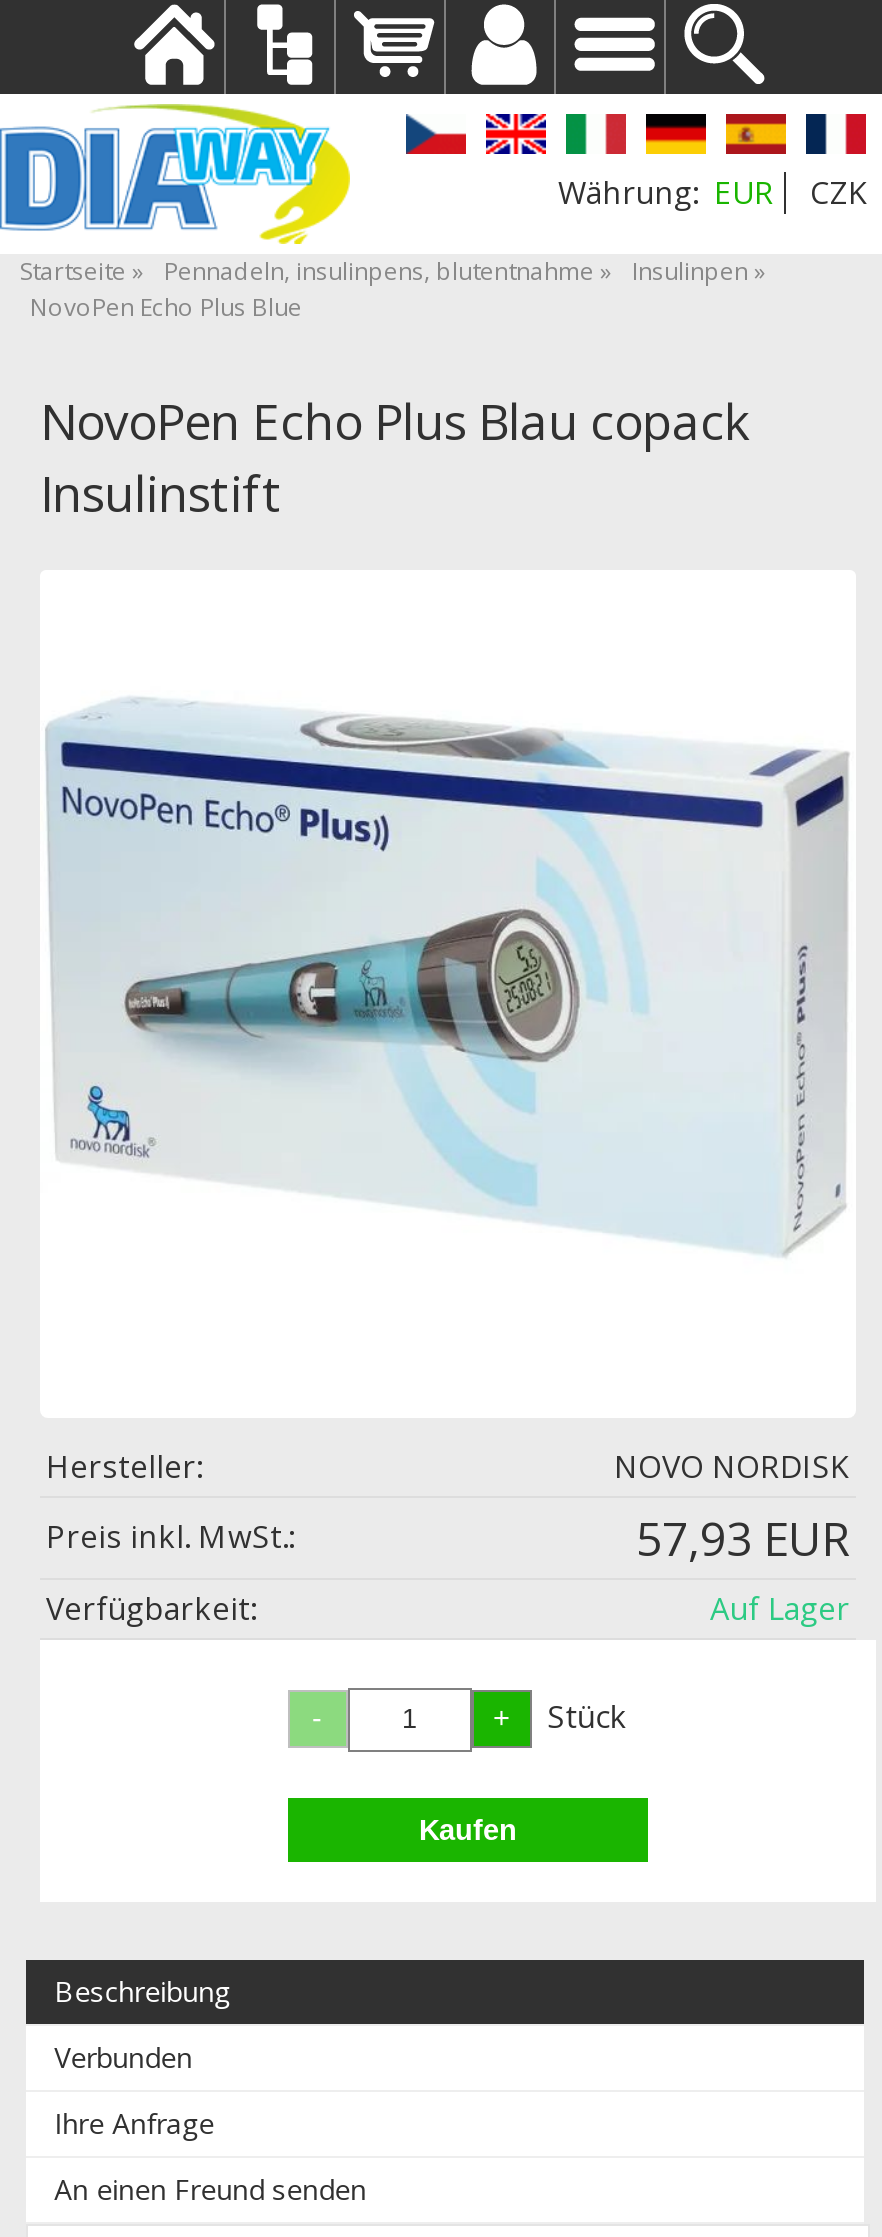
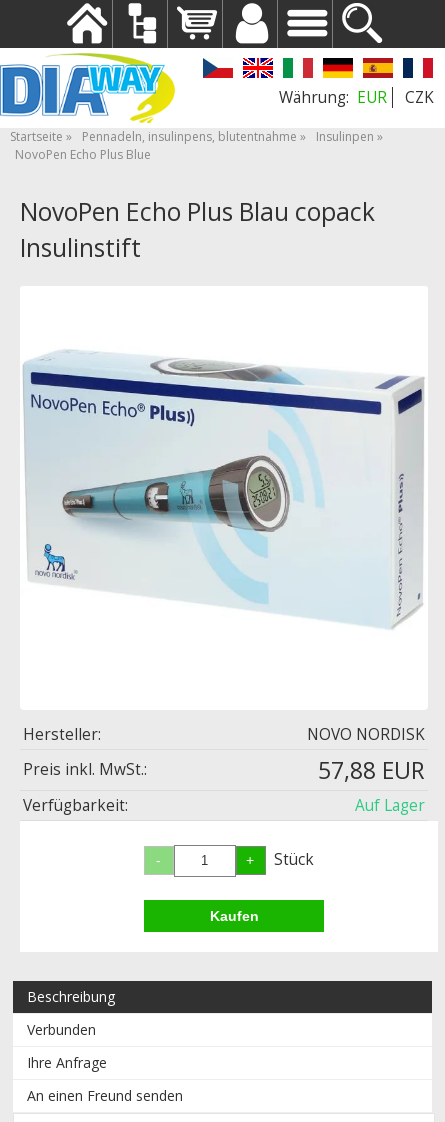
[636,1507,850,1571] 57,93 EUR -> [318,754,425,786] 57,88 EUR

